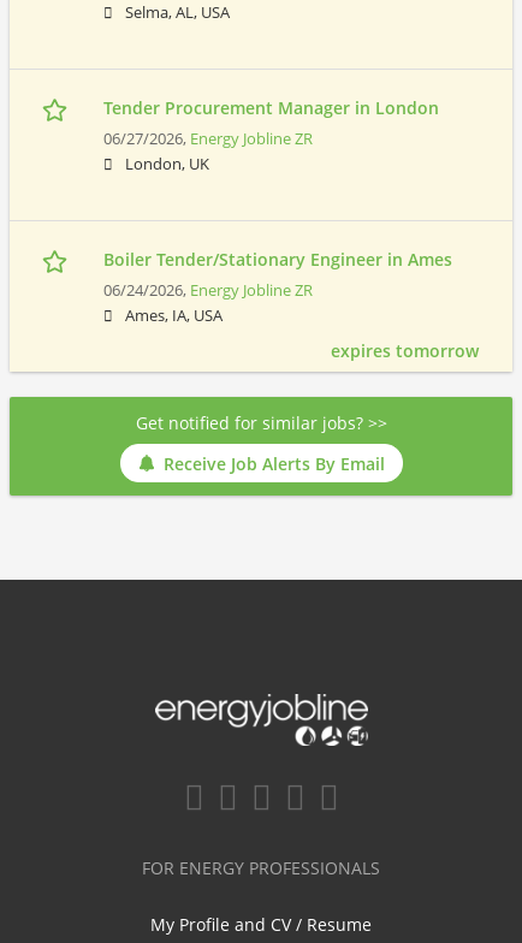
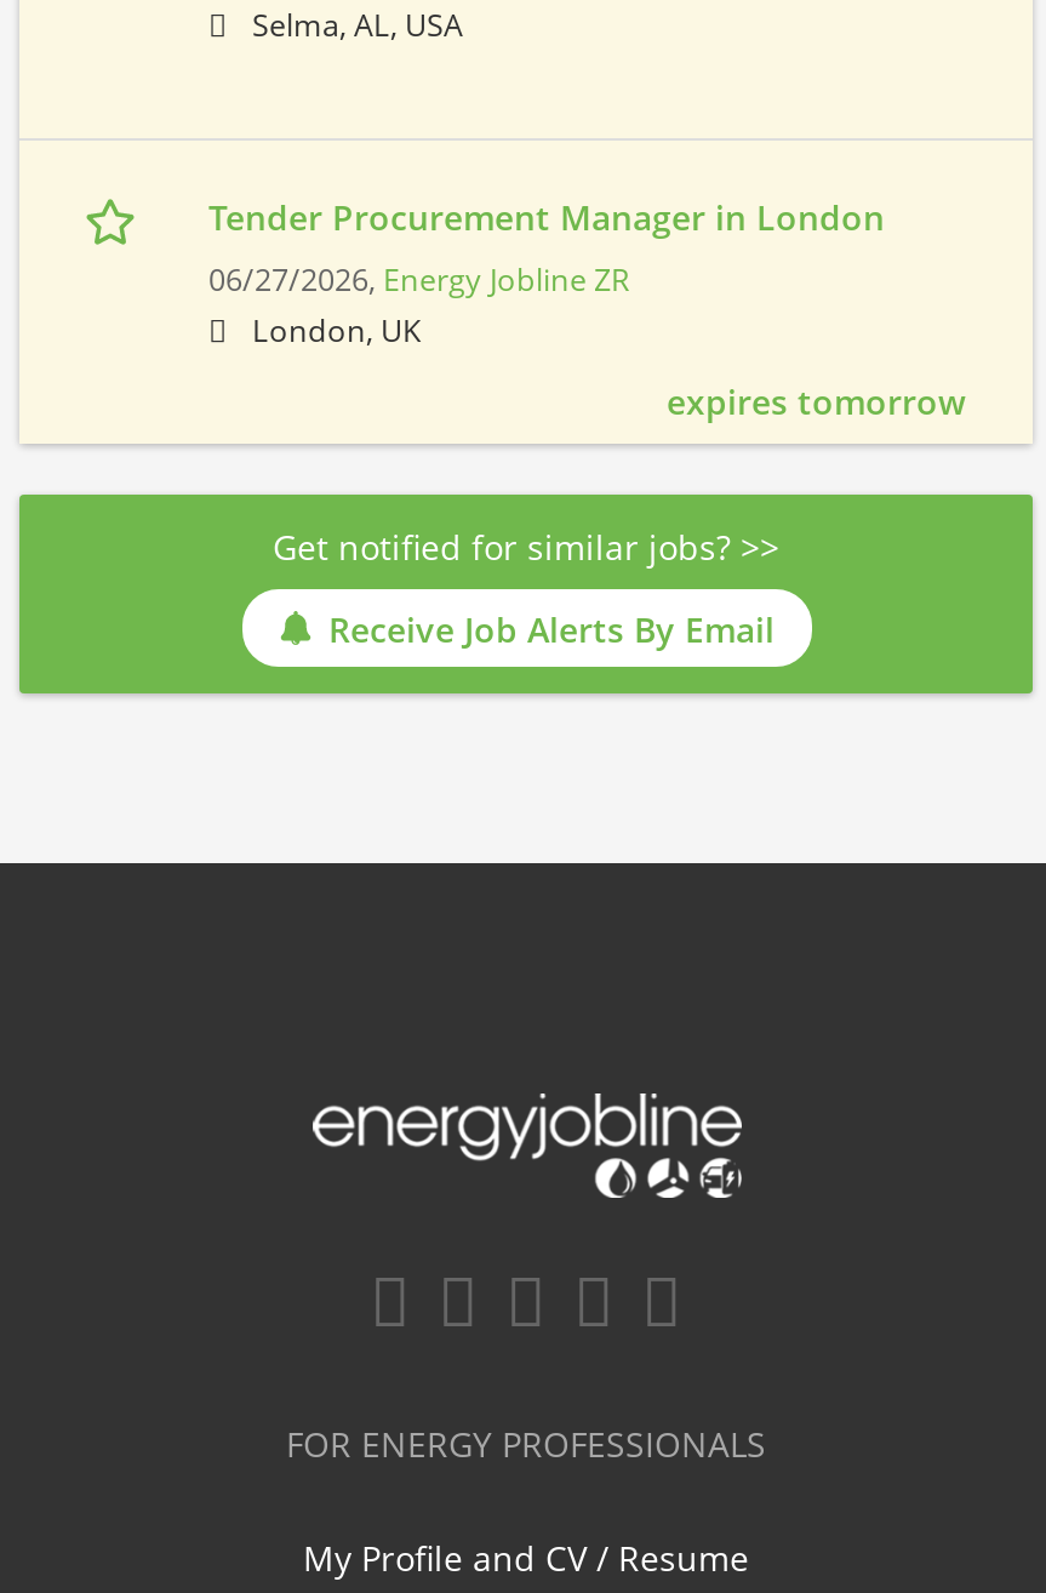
[103,248,452,326] Boiler Tender/Stationary Engineer in Ames | 06/24/2026, Energy Jobline ZR | Ames, IA, USA -> none

